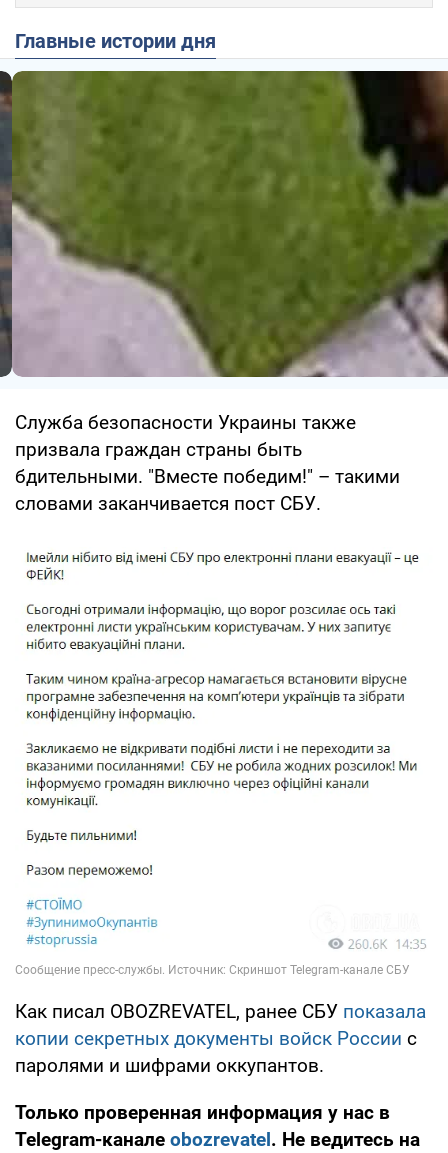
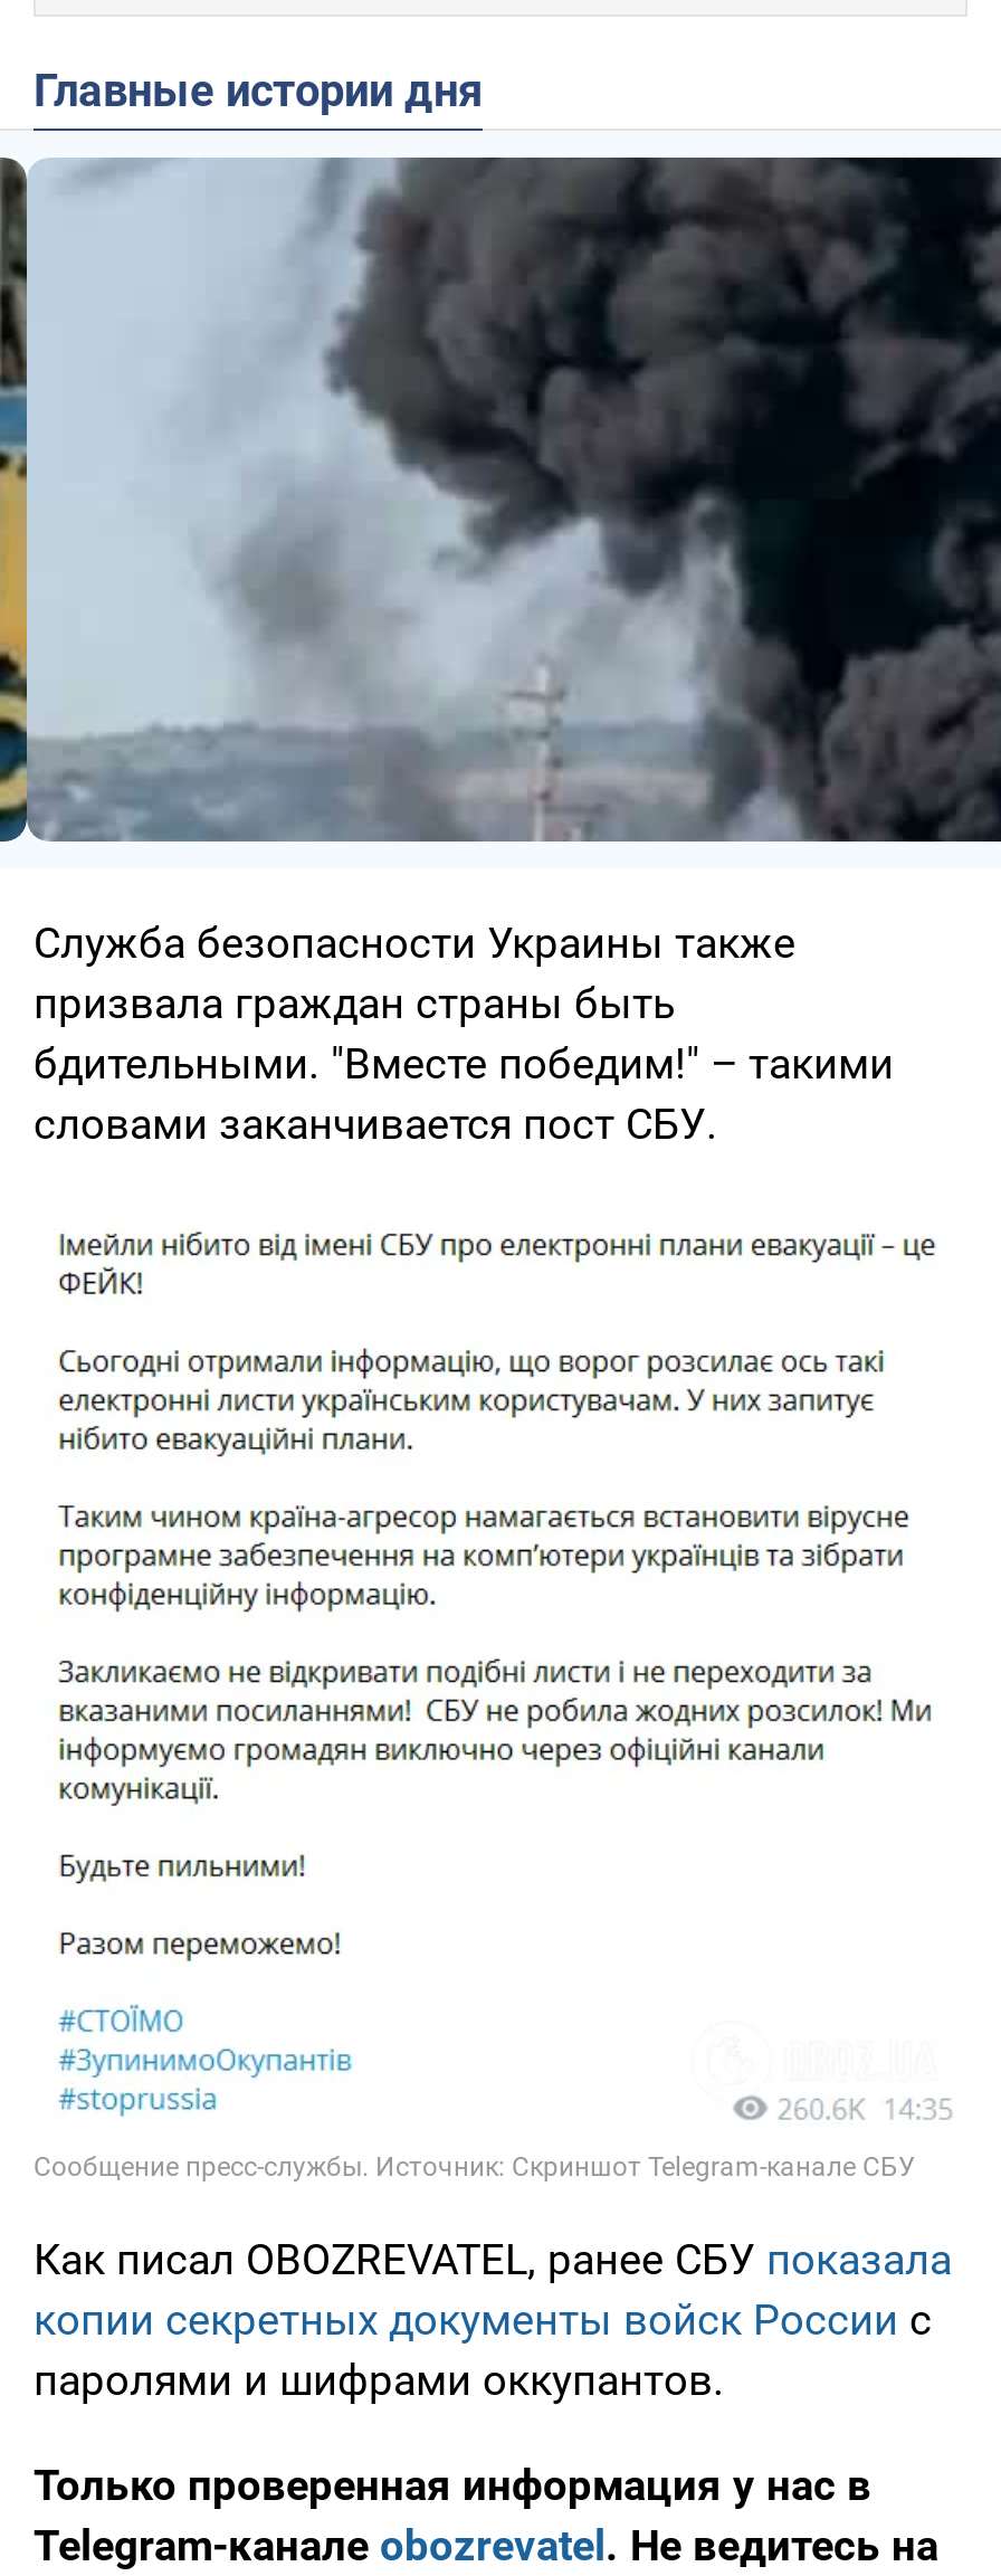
[3,70,445,378] [image] -> [7,158,994,844] [image]

